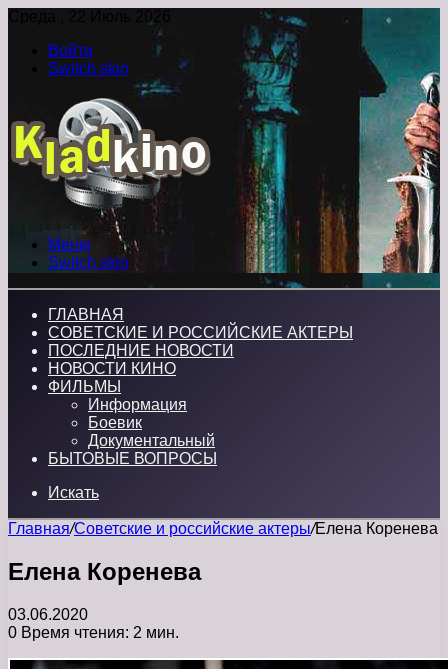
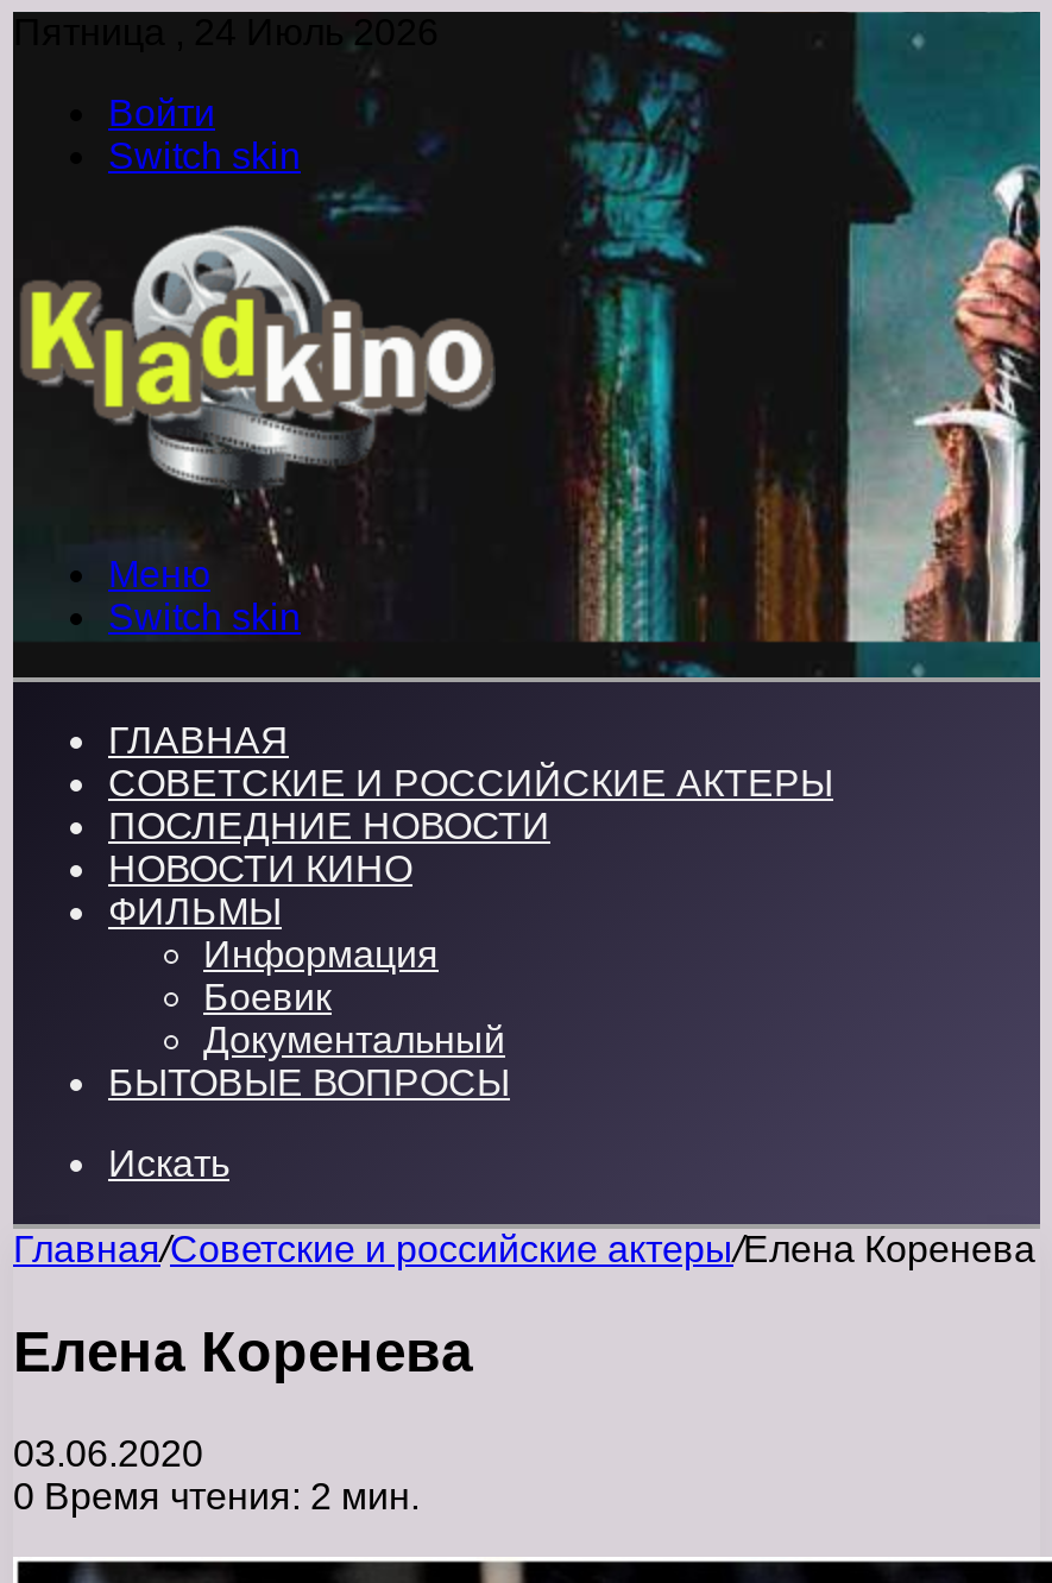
[8,8,171,25] Среда , 22 Июль 2026 -> [13,12,439,52] Пятница , 24 Июль 2026

